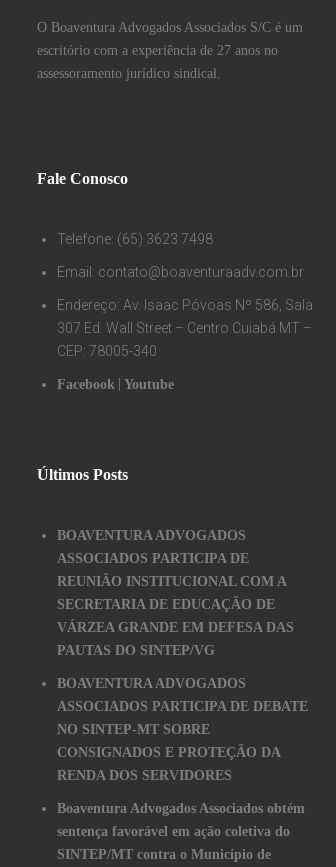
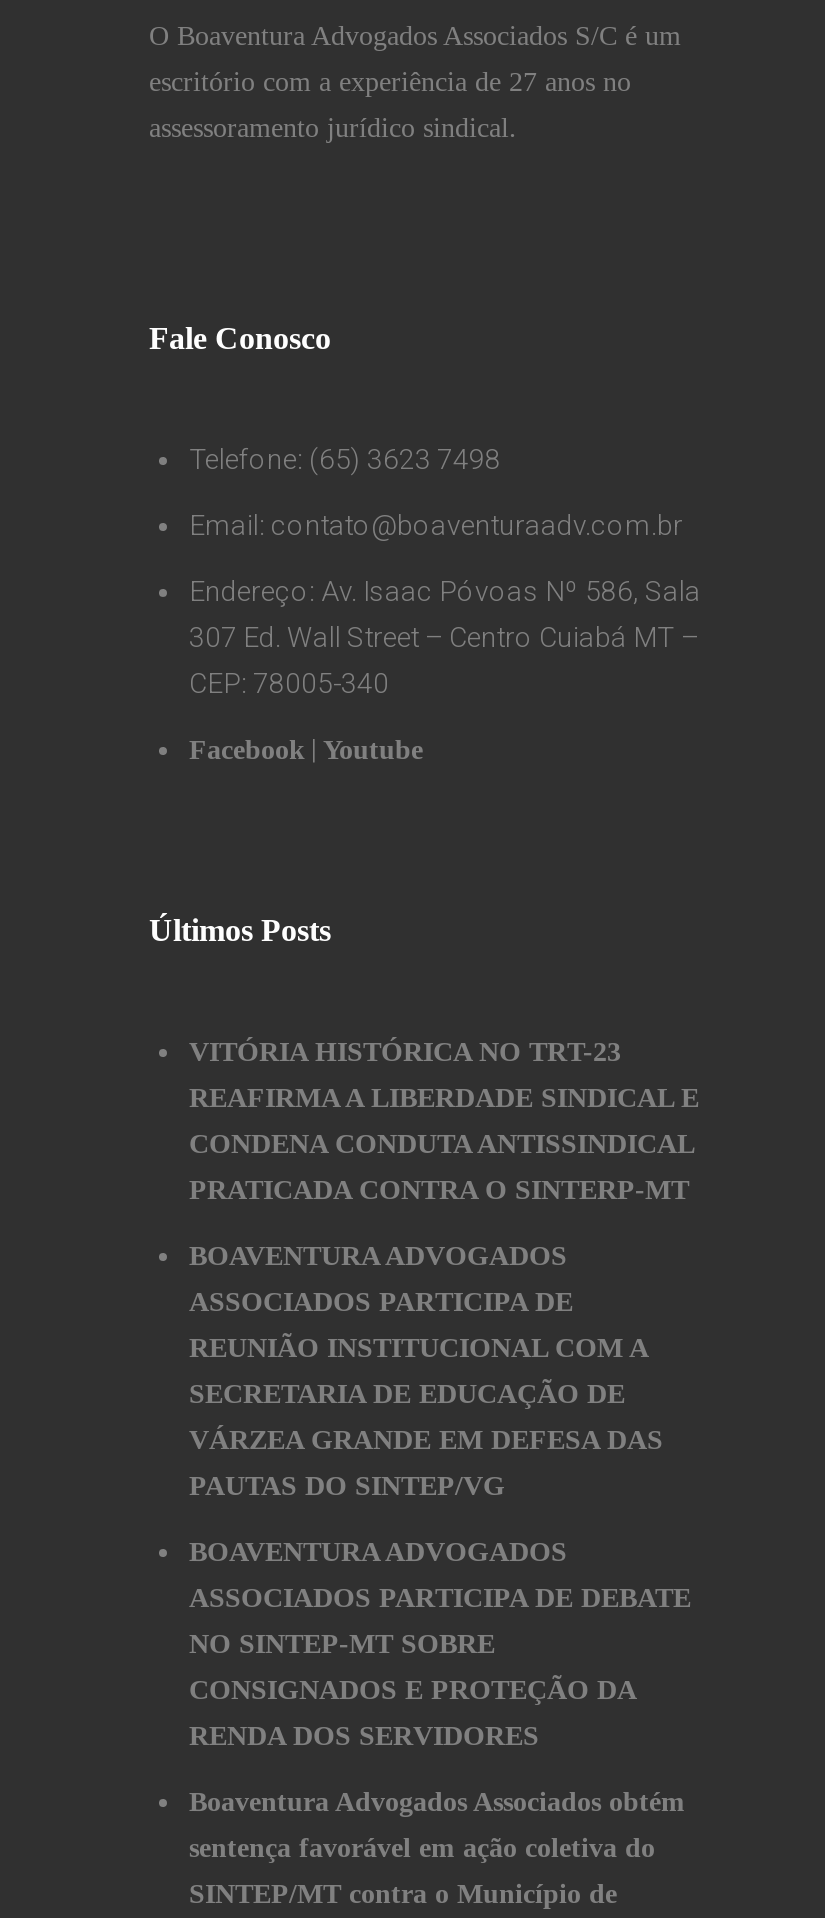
none -> [189,1037,699,1205] VITÓRIA HISTÓRICA NO TRT-23 | REAFIRMA A LIBERDADE SINDICAL E | CONDENA CONDUTA ANTISSINDICAL | PRATICADA CONTRA O SINTERP-MT

